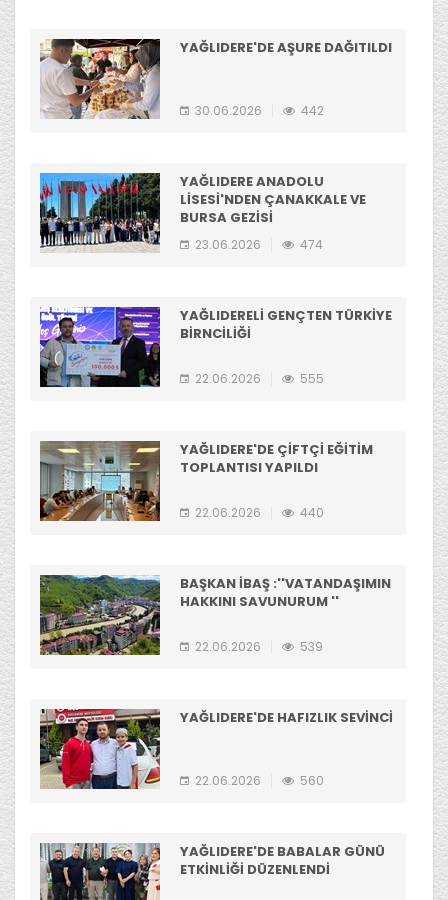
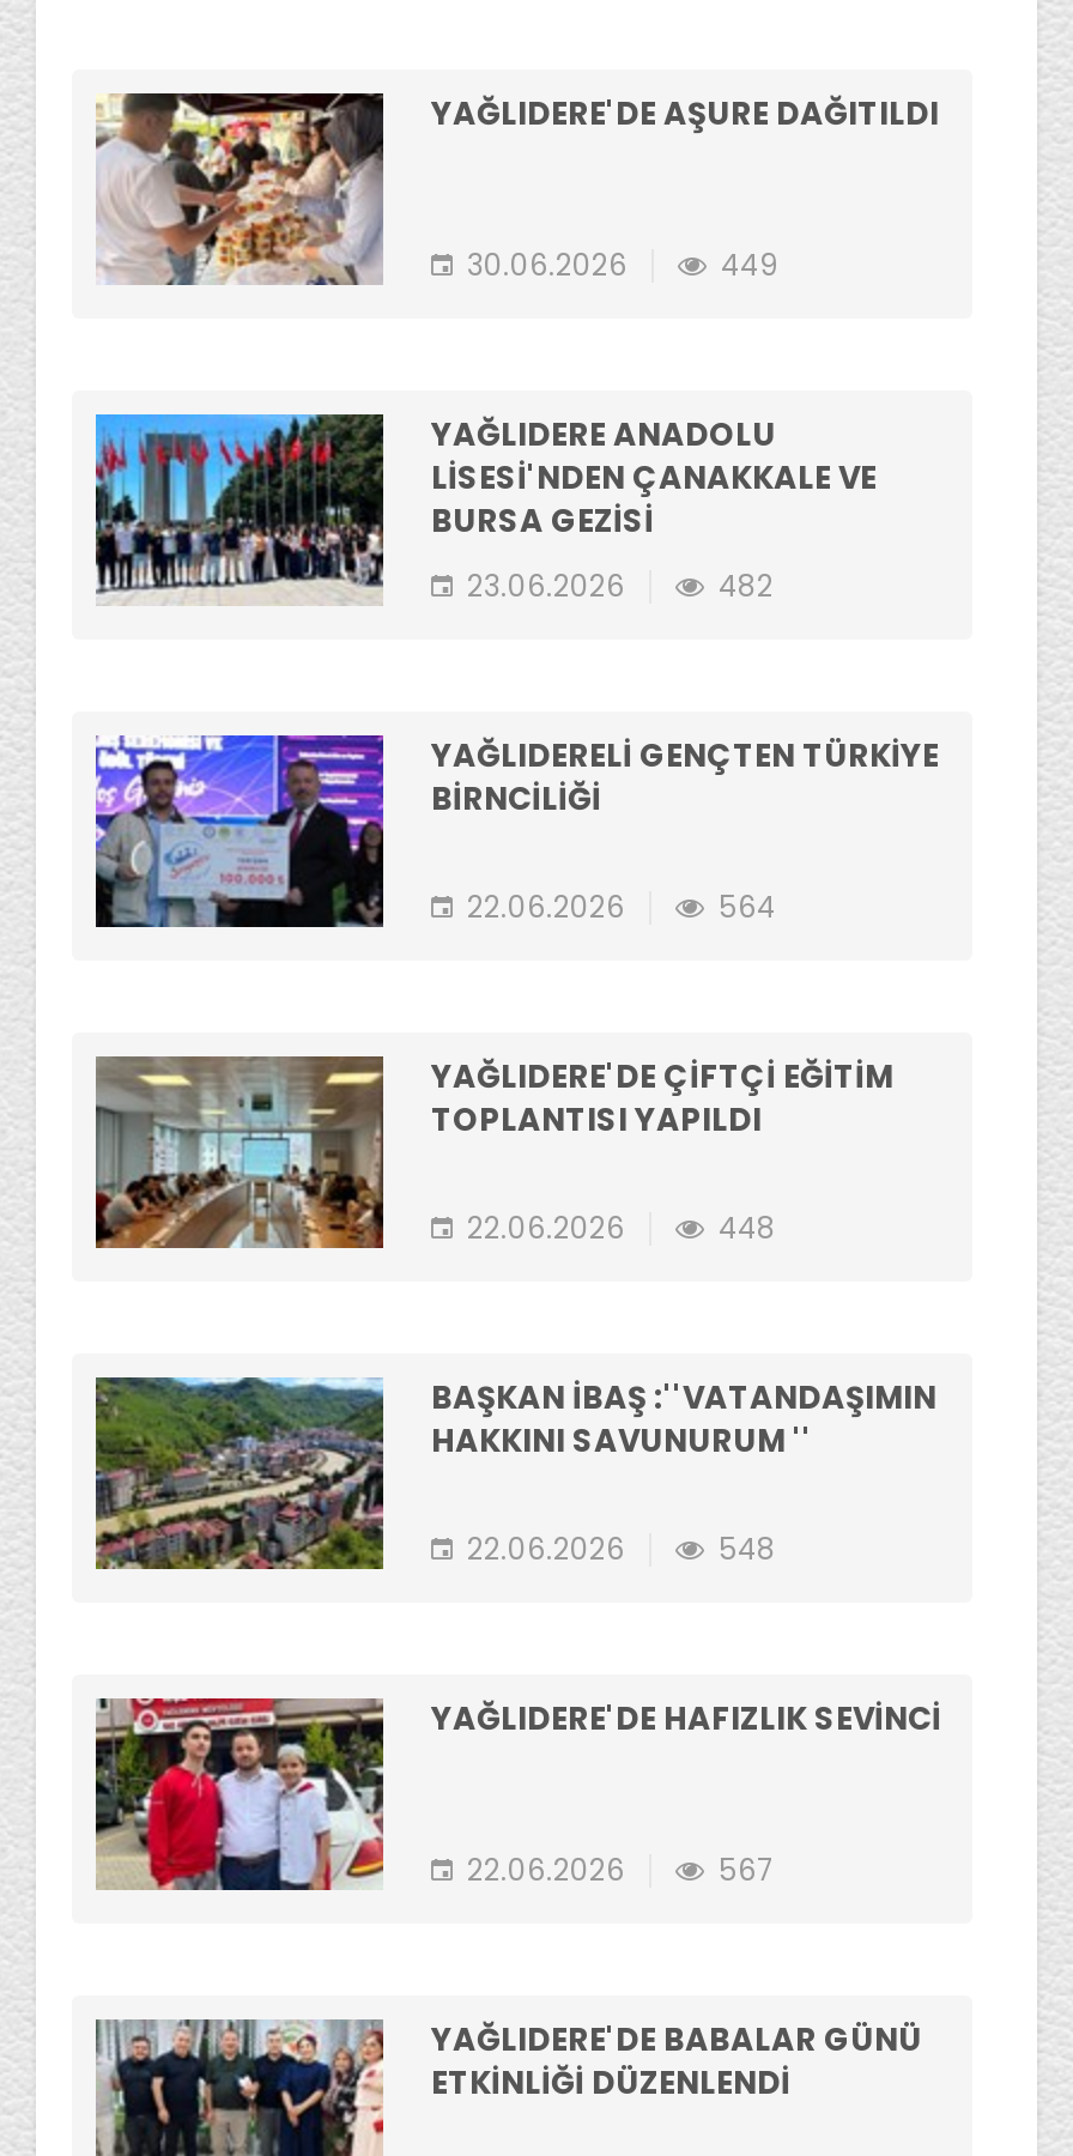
[298,102,324,119] 442 -> [714,244,778,285] 449
[297,236,323,253] 474 -> [711,565,774,606] 482
[297,370,324,387] 555 -> [711,886,776,927] 564
[297,504,324,521] 440 -> [711,1207,776,1248] 448
[297,638,323,655] 539 -> [711,1528,776,1569] 548
[297,772,324,789] 560 -> [711,1849,774,1890] 567

